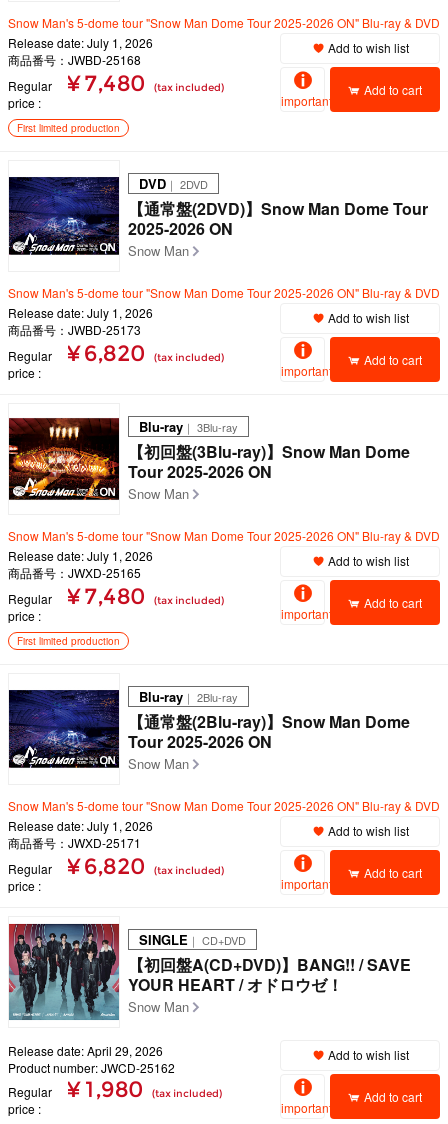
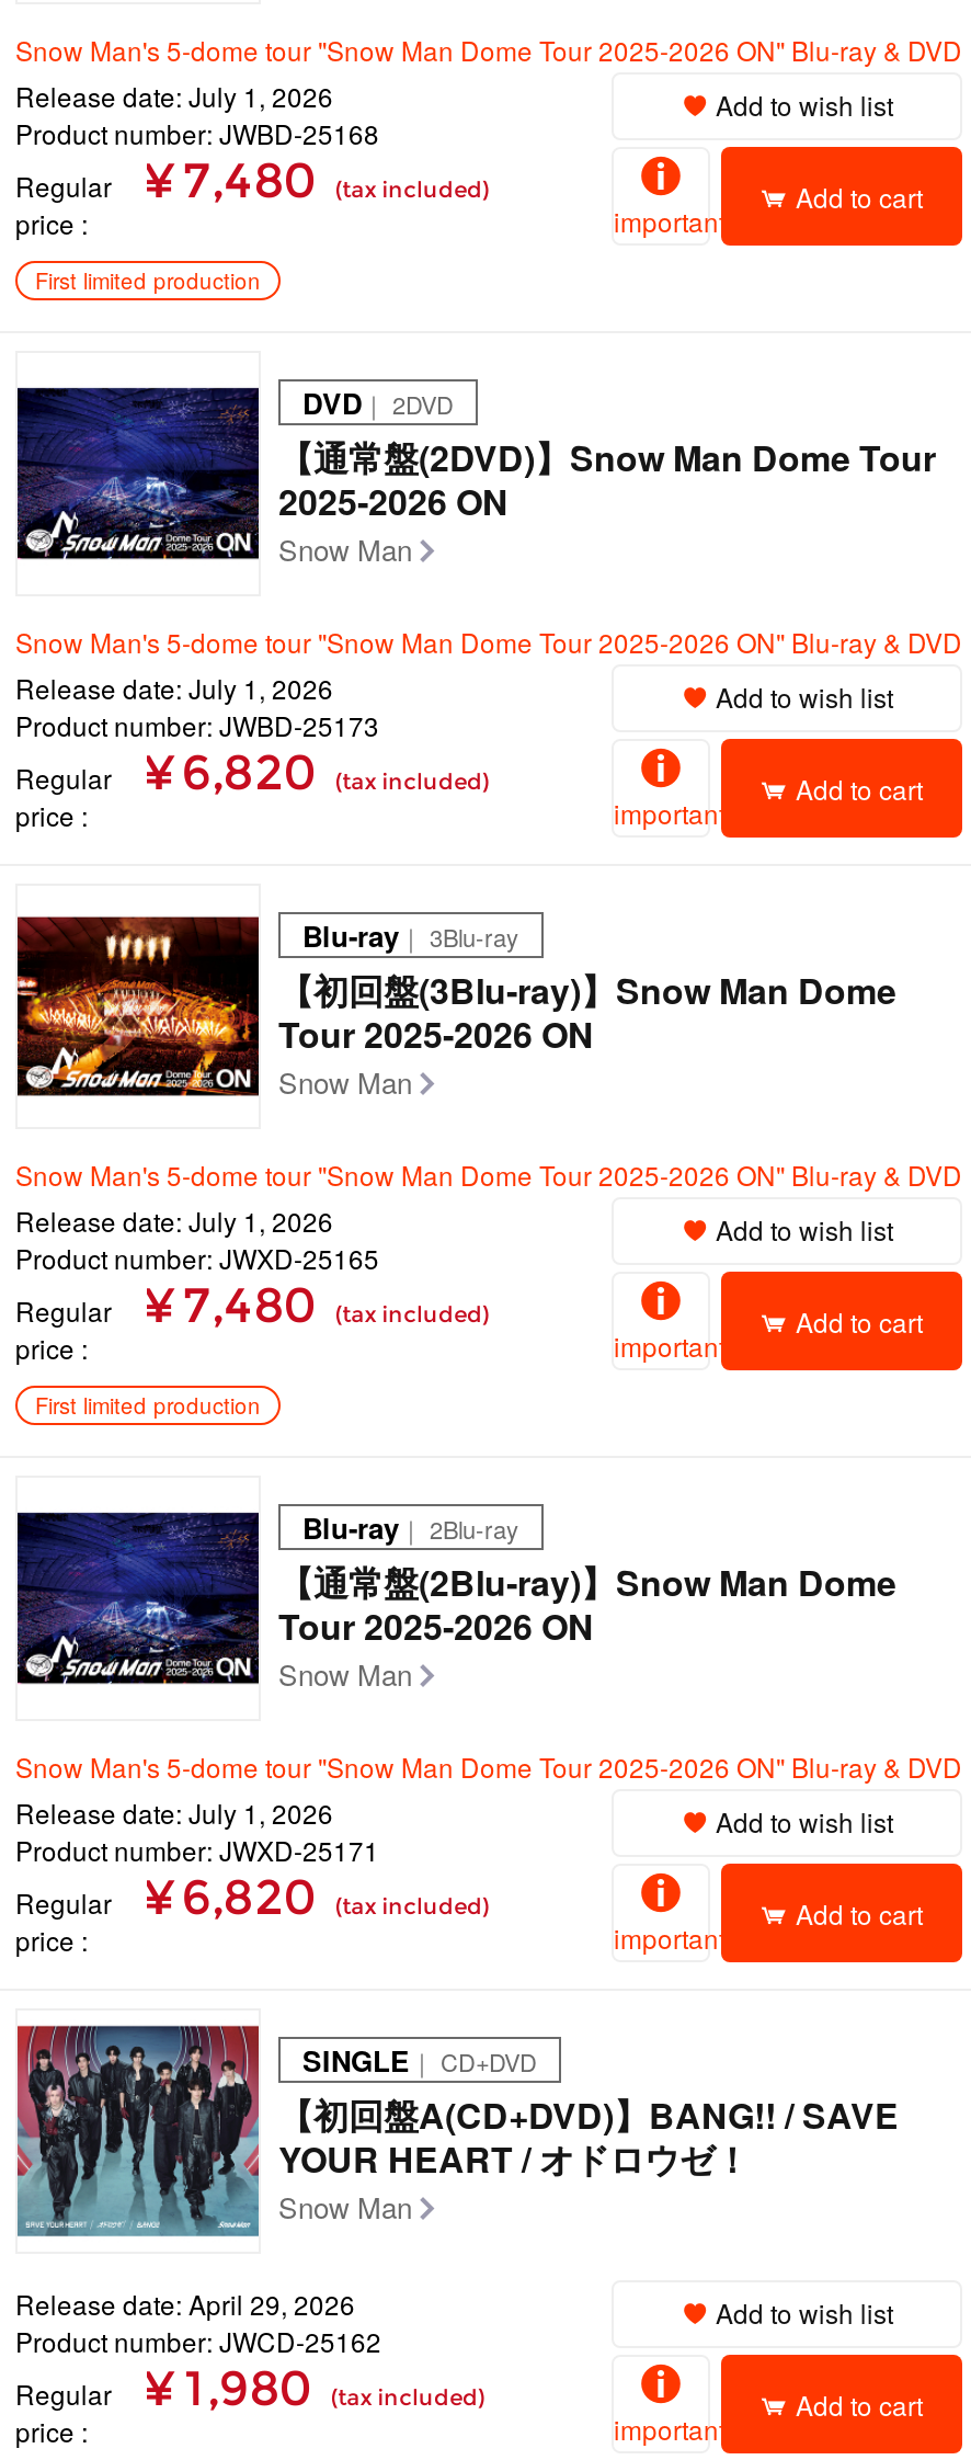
[8,51,141,68] 商品番号：JWBD-25168 -> [15,114,379,151] Product number: JWBD-25168
[8,321,141,338] 商品番号：JWBD-25173 -> [15,706,379,743] Product number: JWBD-25173
[8,564,141,581] 商品番号：JWXD-25165 -> [15,1239,379,1276] Product number: JWXD-25165
[8,834,141,851] 商品番号：JWXD-25171 -> [15,1831,379,1868] Product number: JWXD-25171

